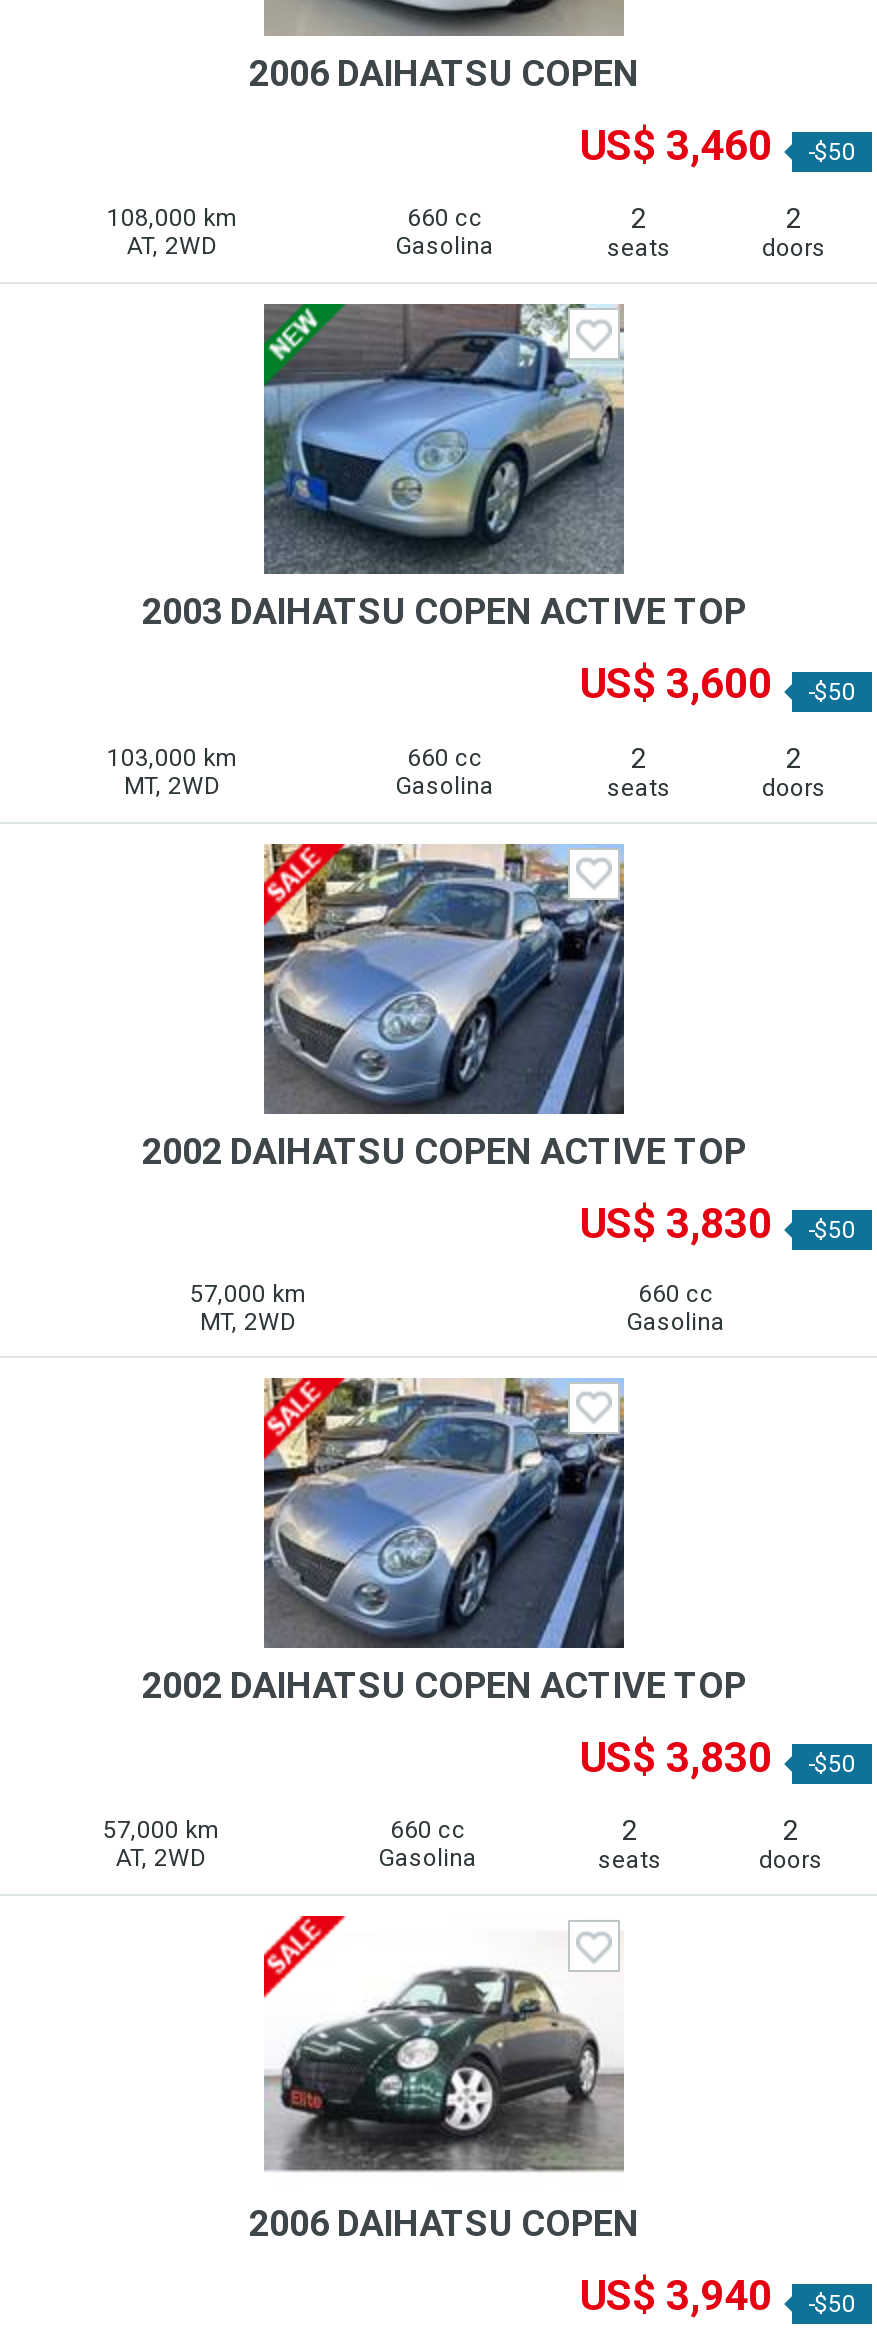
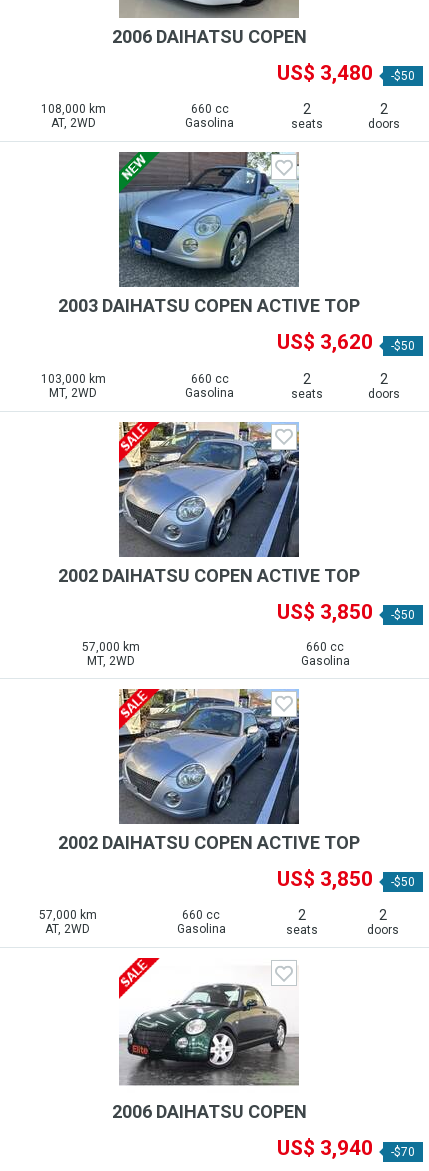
[580,122,856,170] US$ 3,460 -$50 -> [277,61,415,85] US$ 3,480 -$50
[580,661,856,709] US$ 3,600 -$50 -> [277,330,415,354] US$ 3,620 -$50
[580,1199,856,1247] US$ 3,830 -$50 -> [277,600,415,624] US$ 3,850 -$50
[580,1734,856,1782] US$ 3,830 -$50 -> [277,867,415,891] US$ 3,850 -$50
[580,2272,856,2320] US$ 3,940 -$50 -> [277,1136,415,1160] US$ 3,940 -$70

